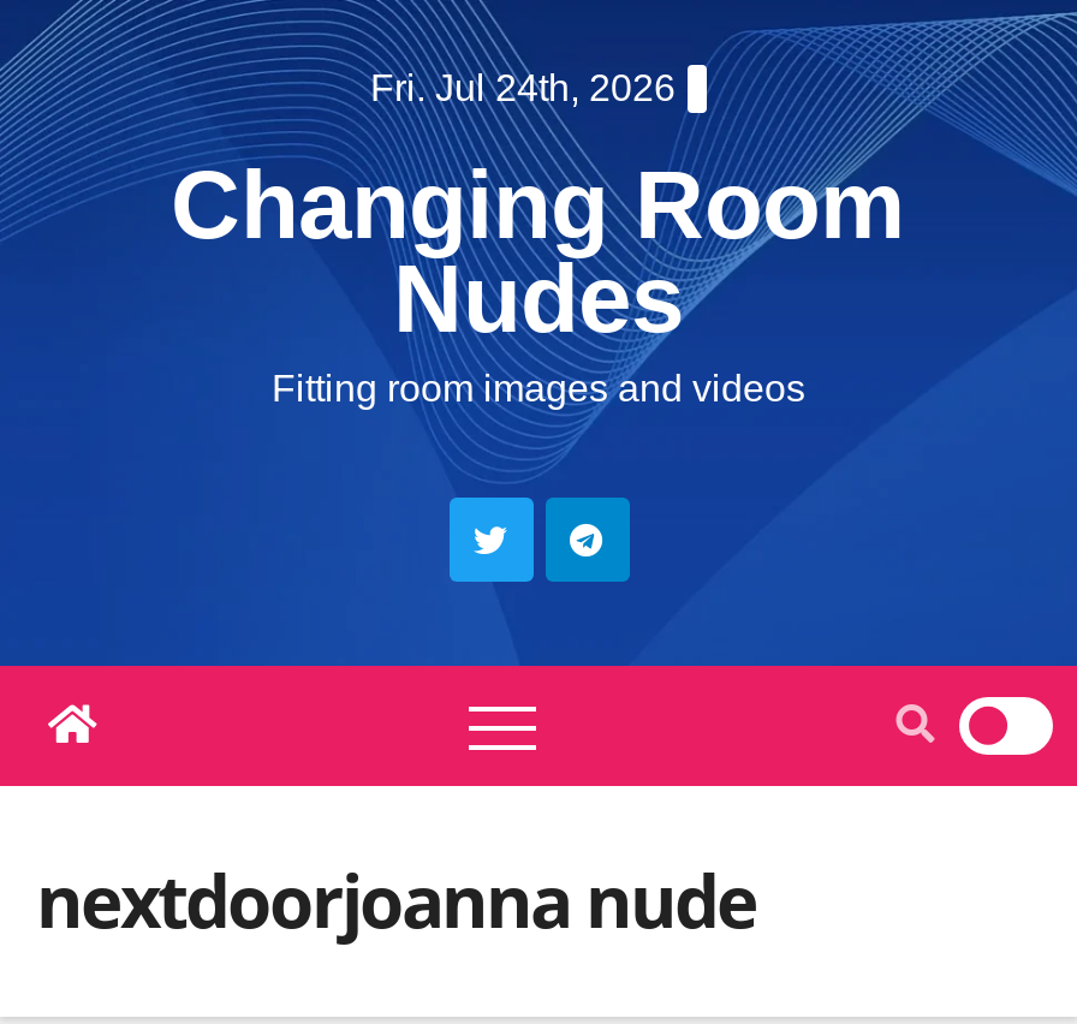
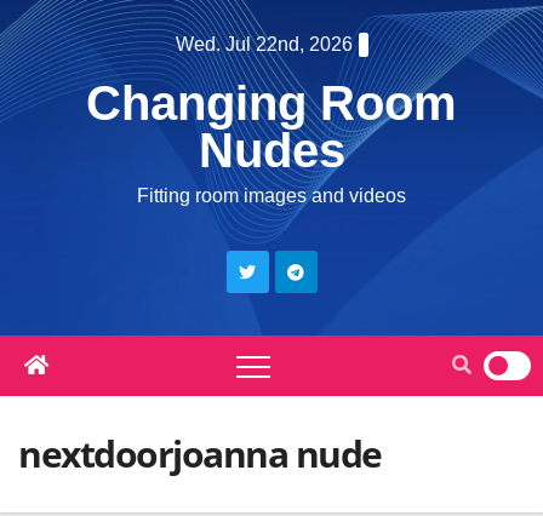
[370,67,676,108] Fri. Jul 24th, 2026 -> [175,34,352,55] Wed. Jul 22nd, 2026

